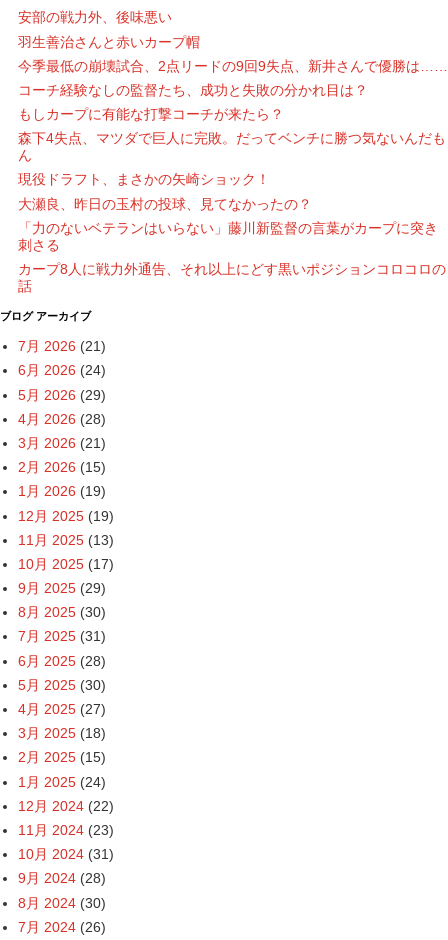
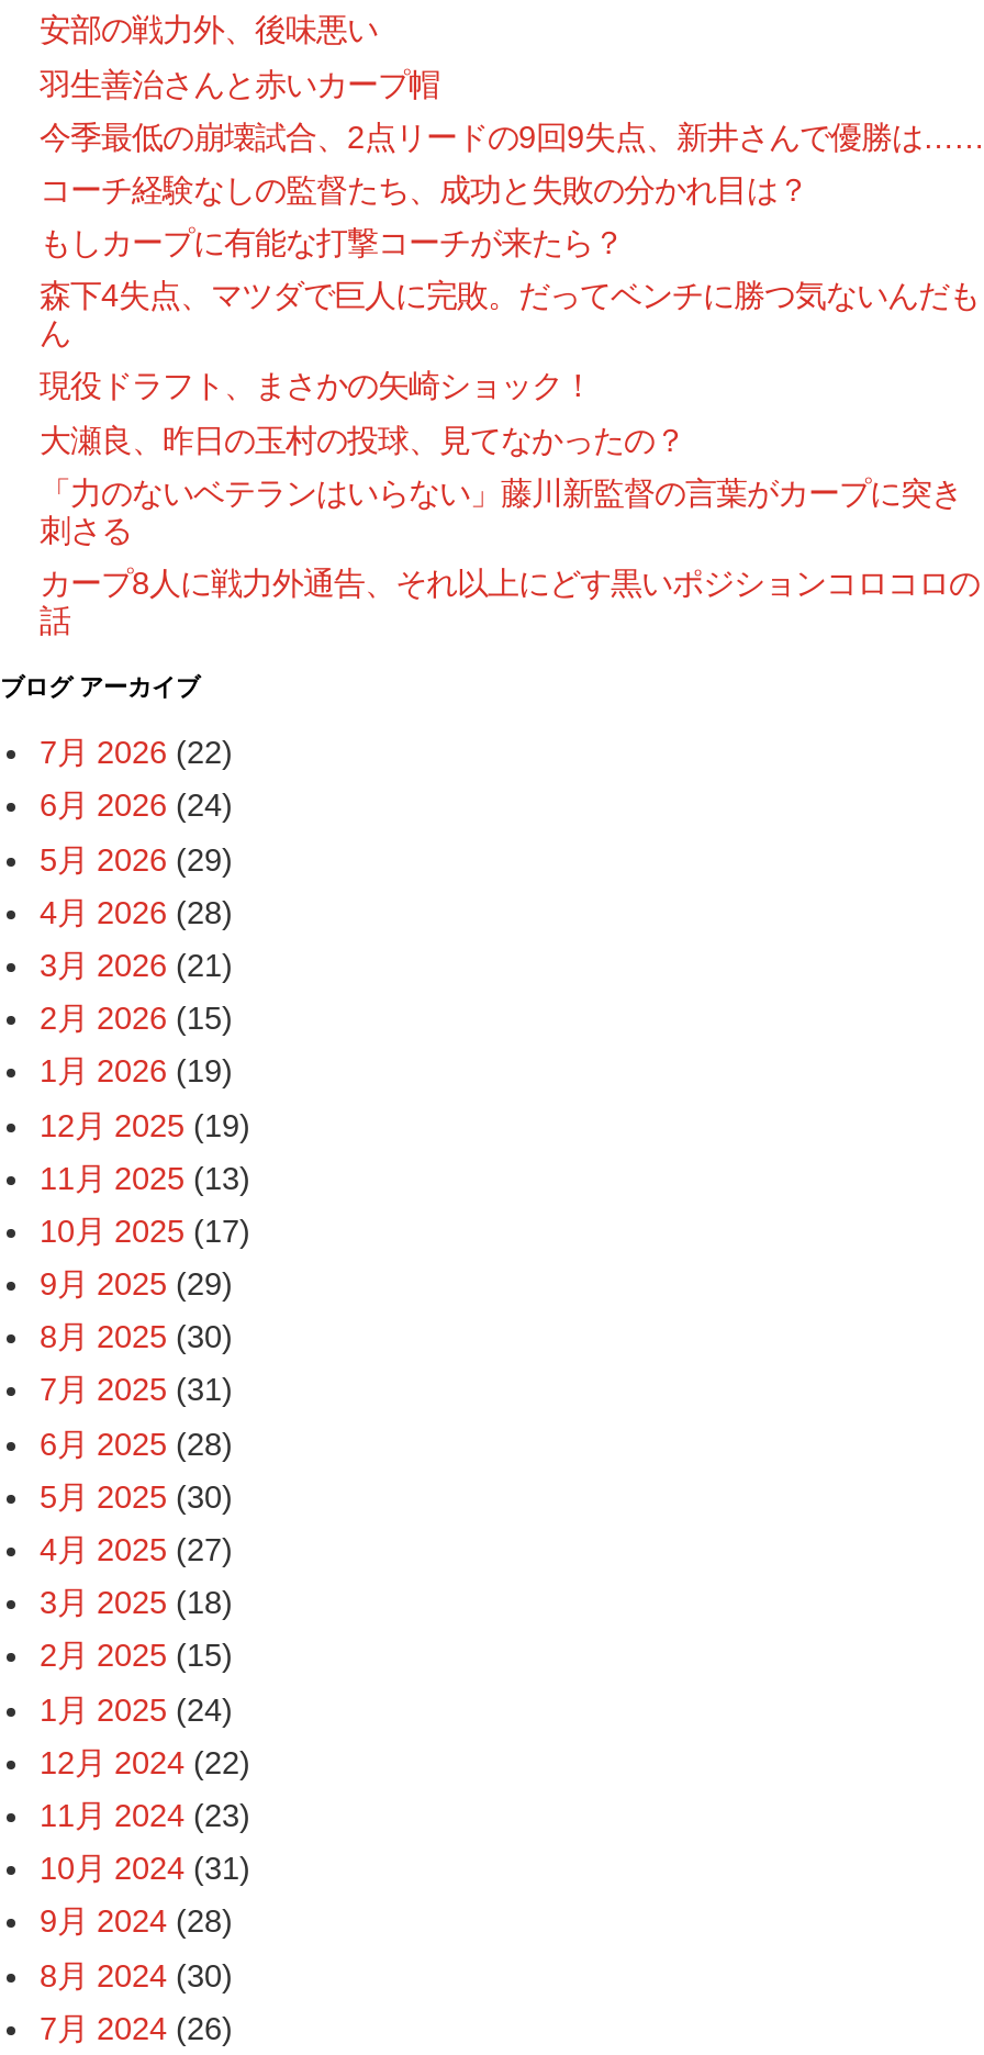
[18,338,106,354] 7月 2026 (21) -> [40,735,233,770] 7月 2026 (22)

